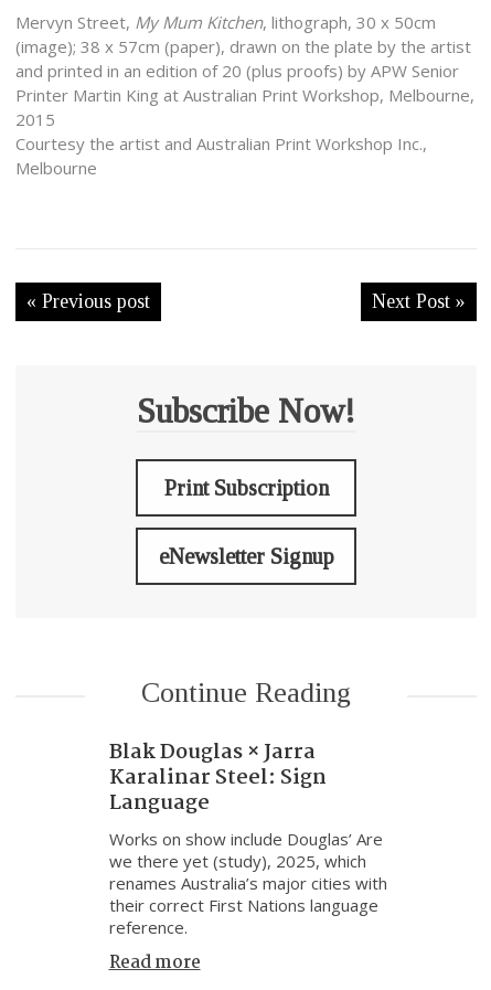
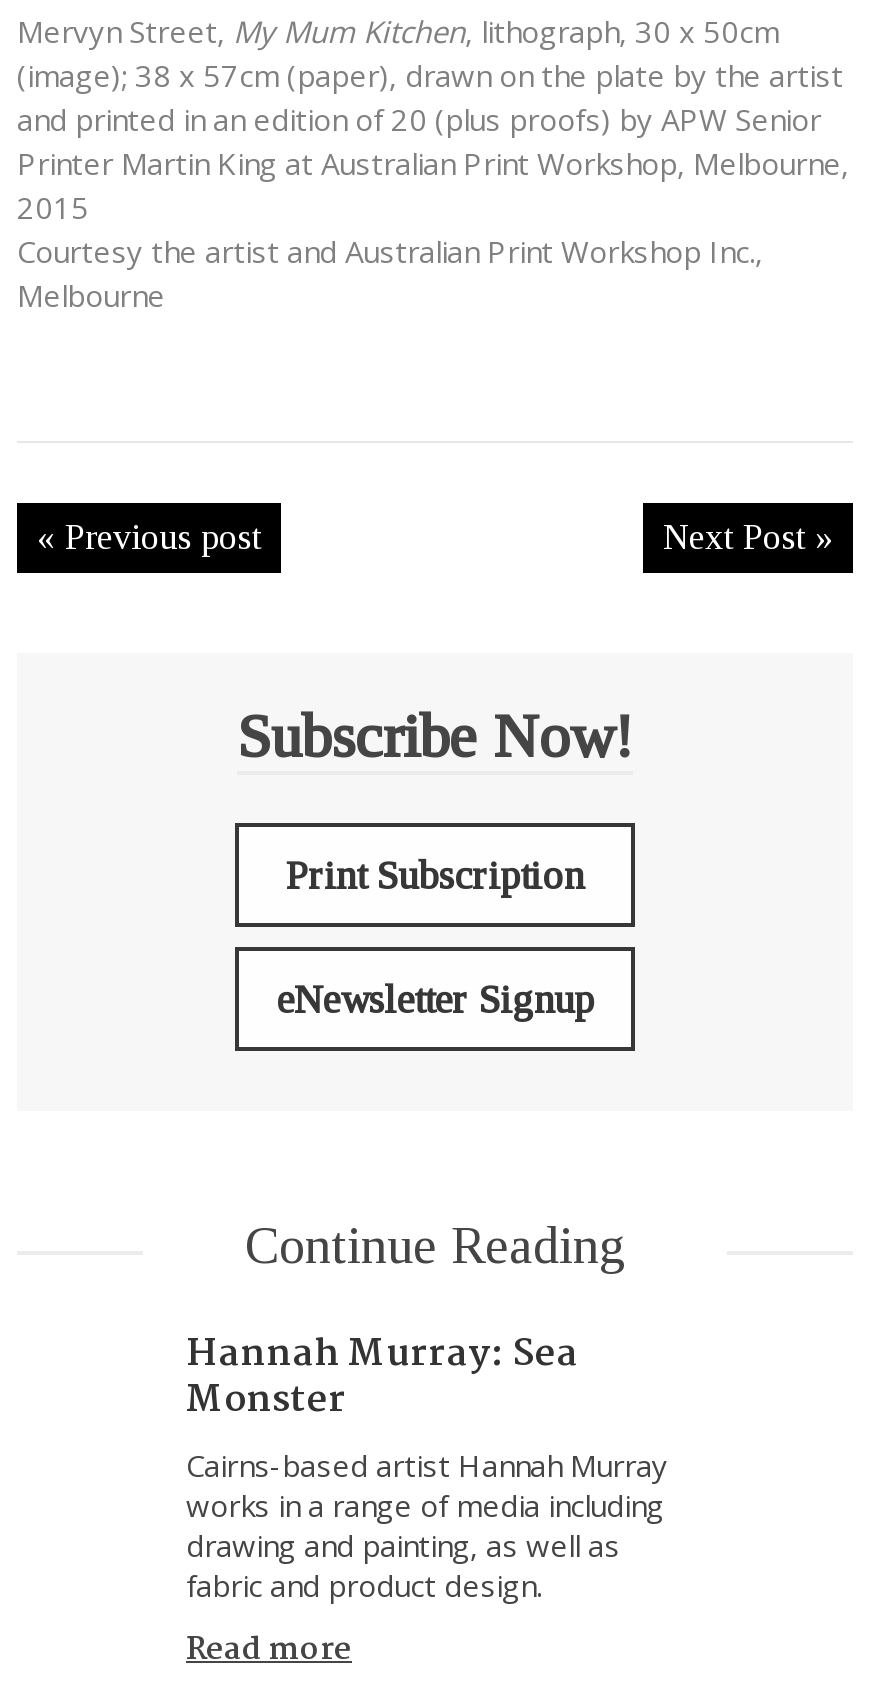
[109,737,387,939] Blak Douglas × Jarra | Karalinar Steel: Sign | Language | Works on show include Douglas’ Are | we there yet (study), 2025, which | renames Australia’s major cities with | their correct First Nations language | reference. -> [186,1326,668,1606] Hannah Murray: Sea | Monster | Cairns-based artist Hannah Murray | works in a range of media including | drawing and painting, as well as | fabric and product design.

